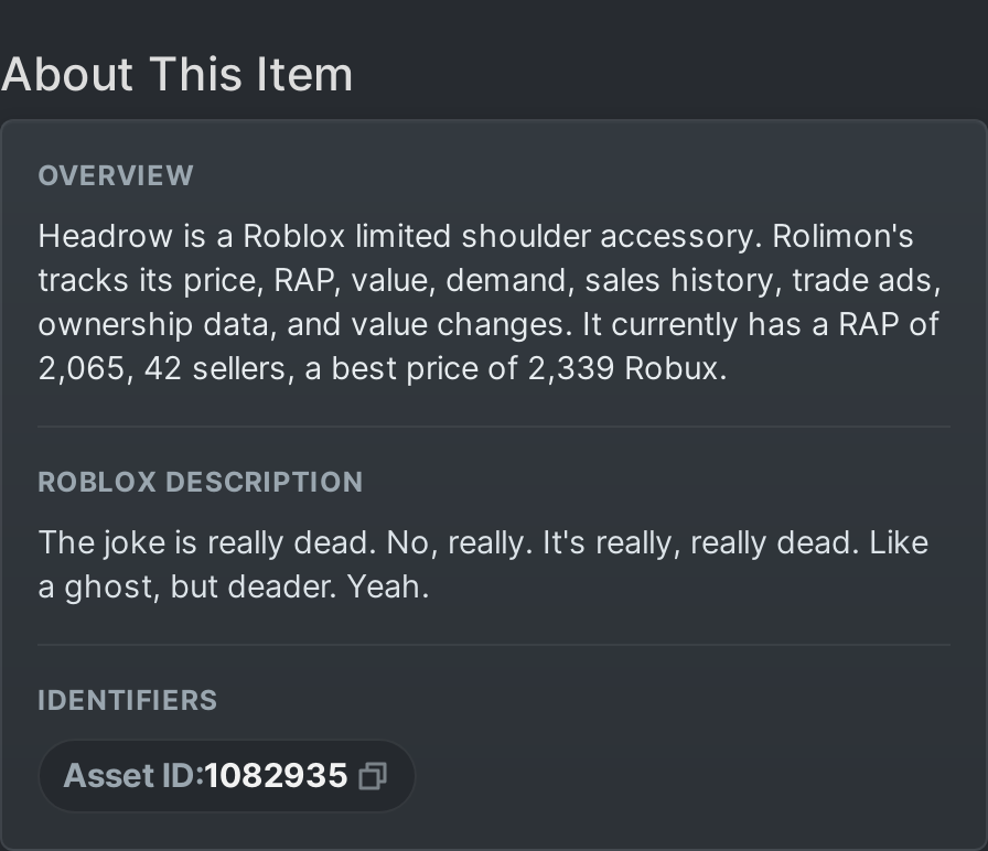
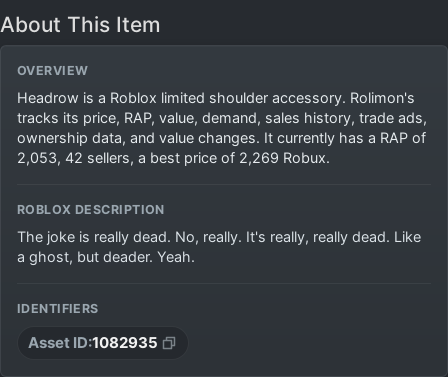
[37,349,728,386] 2,065, 42 sellers, a best price of 2,339 Robux. -> [17,149,330,166] 2,053, 42 sellers, a best price of 2,269 Robux.

